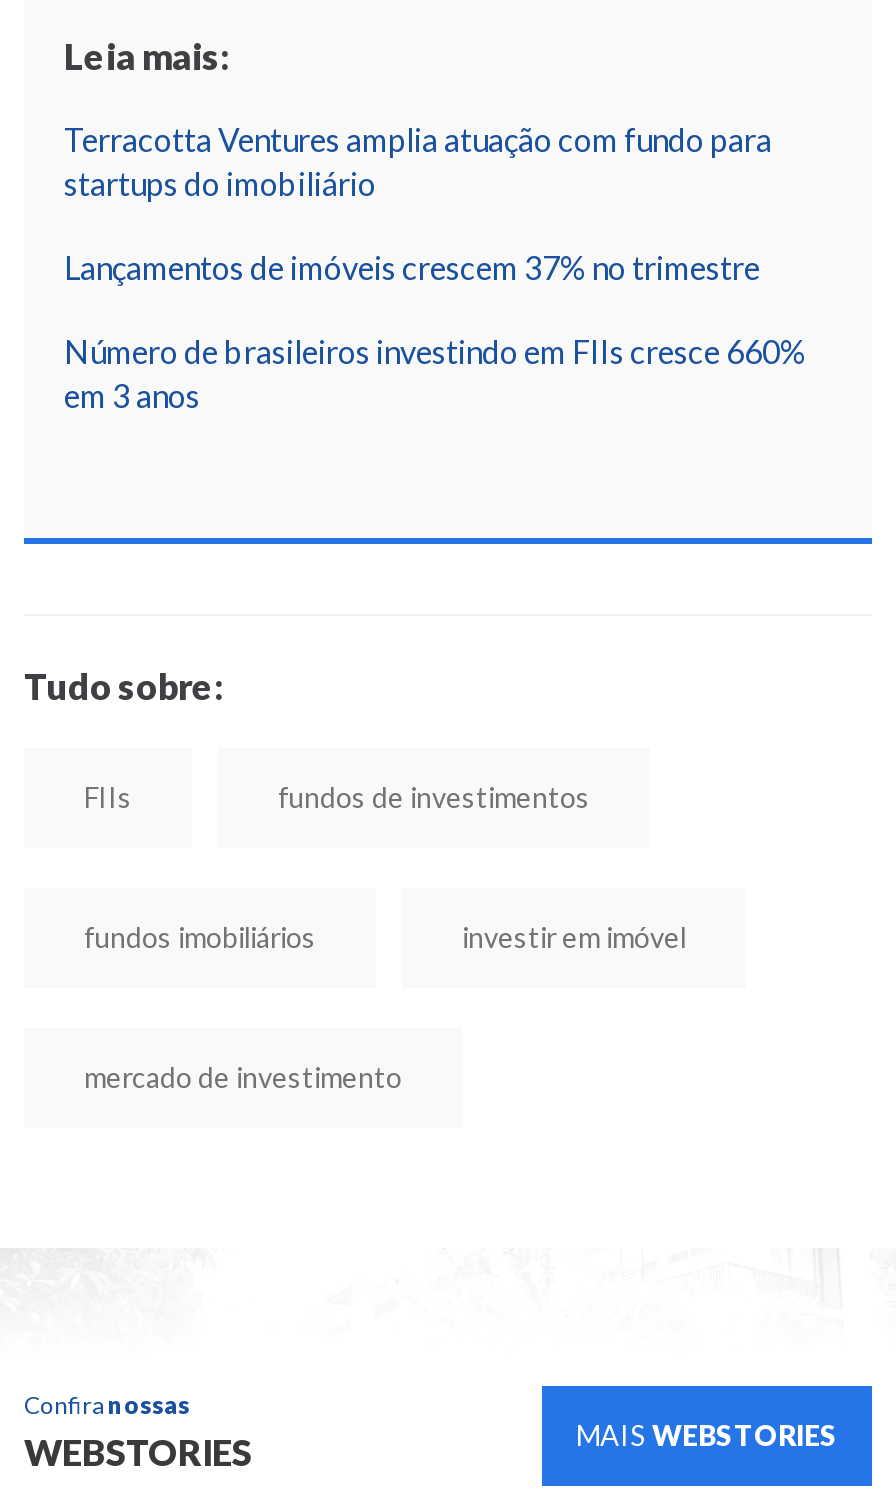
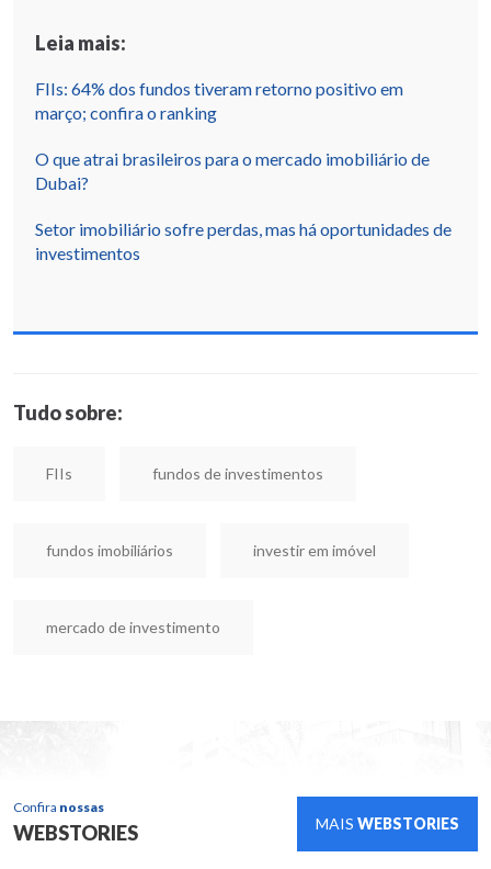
[64,119,772,201] Terracotta Ventures amplia atuação com fundo para | startups do imobiliário -> [35,78,403,123] FIIs: 64% dos fundos tiveram retorno positivo em | março; confira o ranking
[64,247,760,285] Lançamentos de imóveis crescem 37% no trimestre -> [35,148,430,193] O que atrai brasileiros para o mercado imobiliário de | Dubai?
[64,331,806,413] Número de brasileiros investindo em FIIs cresce 660% | em 3 anos -> [35,218,452,263] Setor imobiliário sofre perdas, mas há oportunidades de | investimentos

